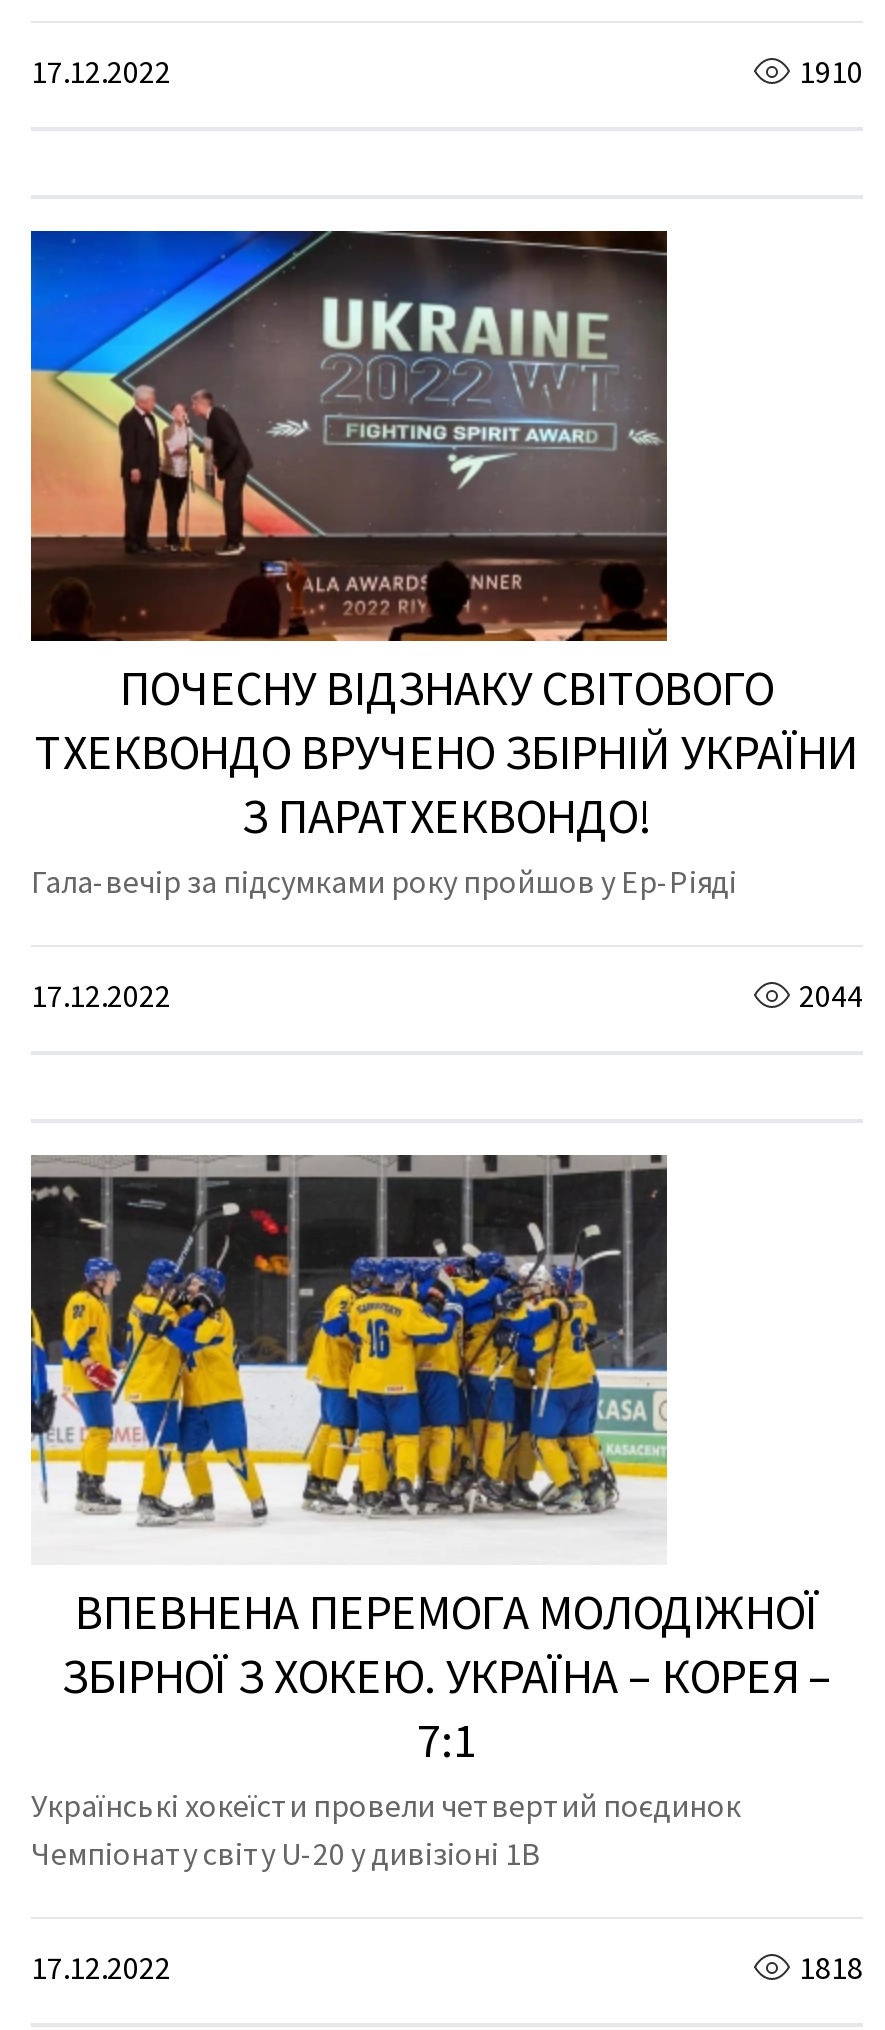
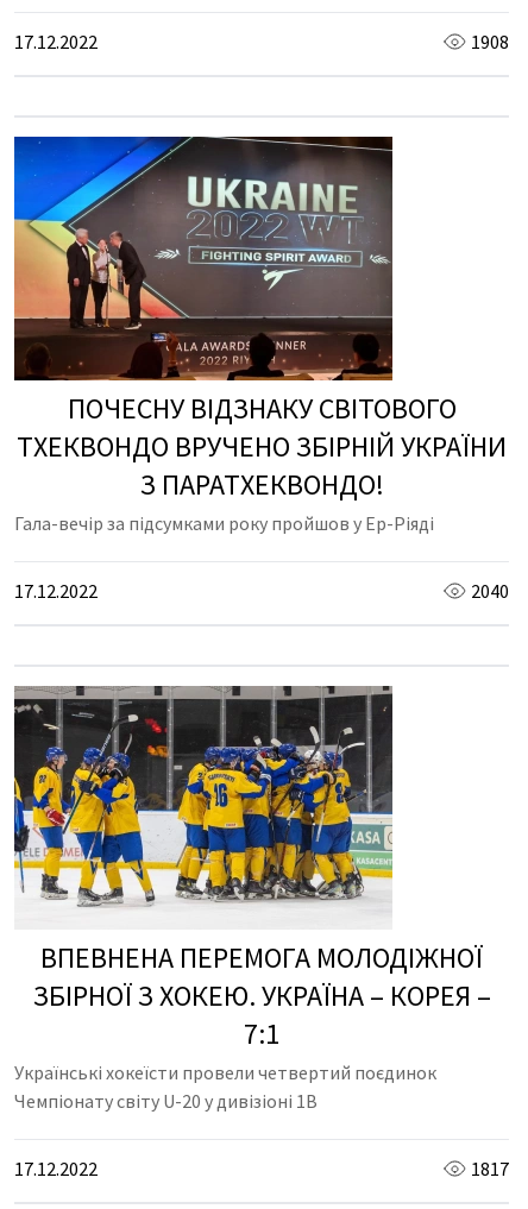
[799,51,863,91] 1910 -> [471,30,509,53] 1908
[799,975,863,1015] 2044 -> [471,579,509,603] 2040
[799,1947,863,1987] 1818 -> [471,1157,509,1180] 1817

